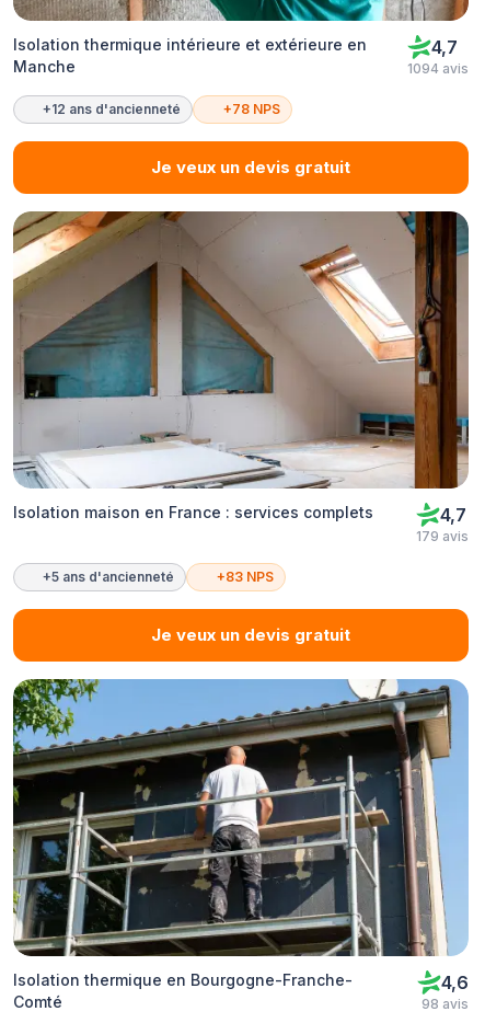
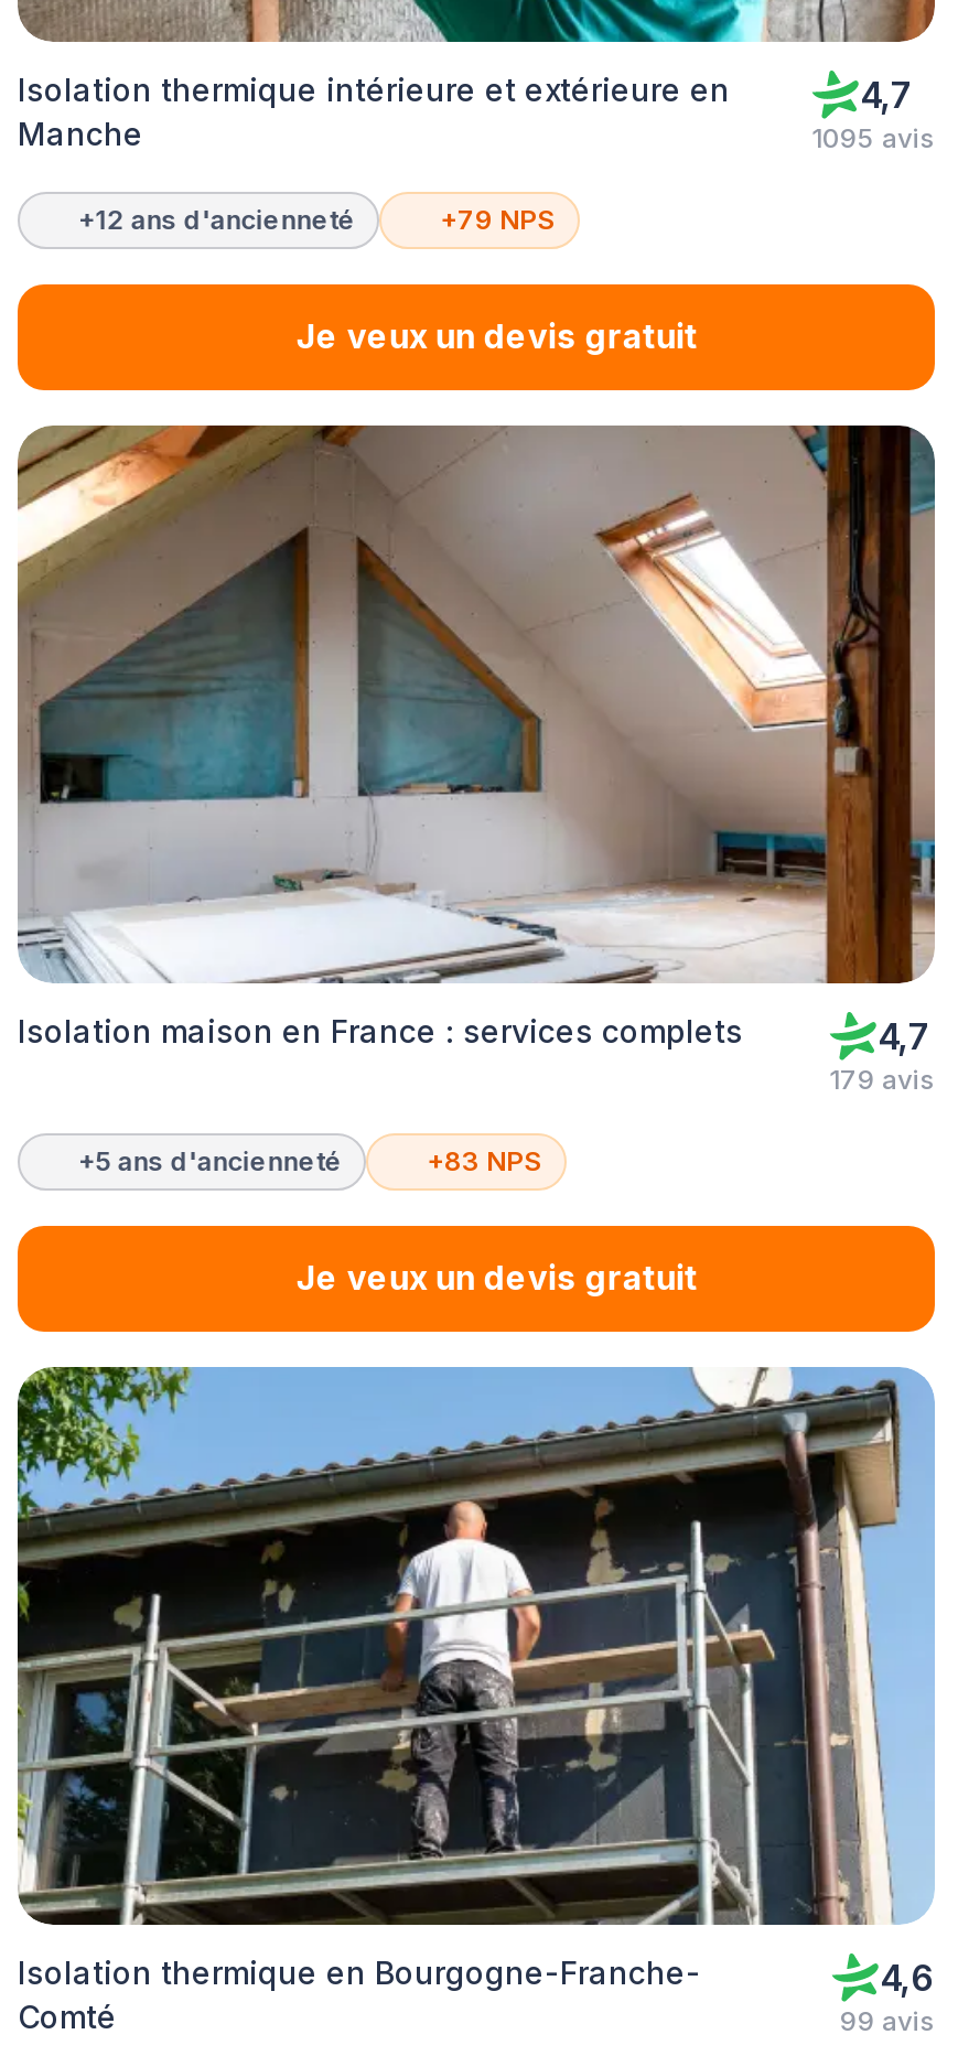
[407,60,469,77] 1094 avis -> [811,121,935,154] 1095 avis
[223,101,280,117] +78 NPS -> [440,203,555,236] +79 NPS
[422,996,469,1012] 98 avis -> [840,2004,935,2037] 99 avis

